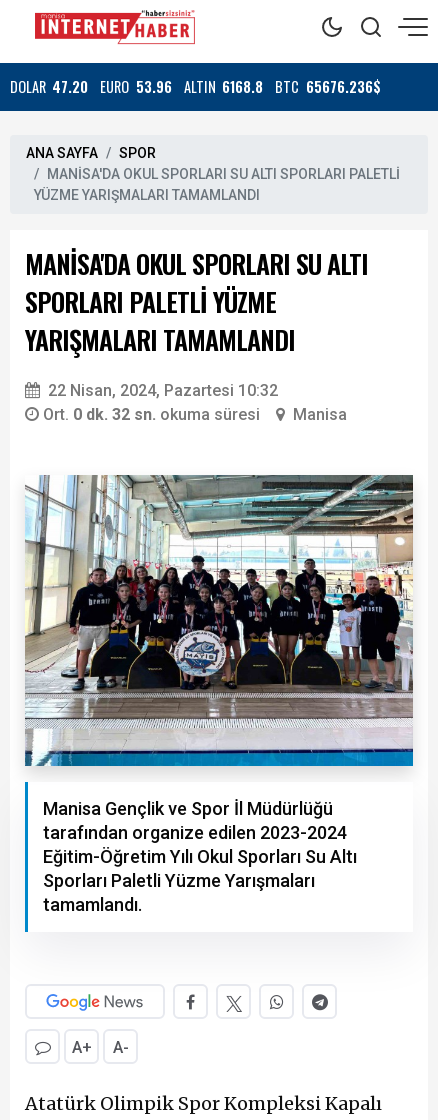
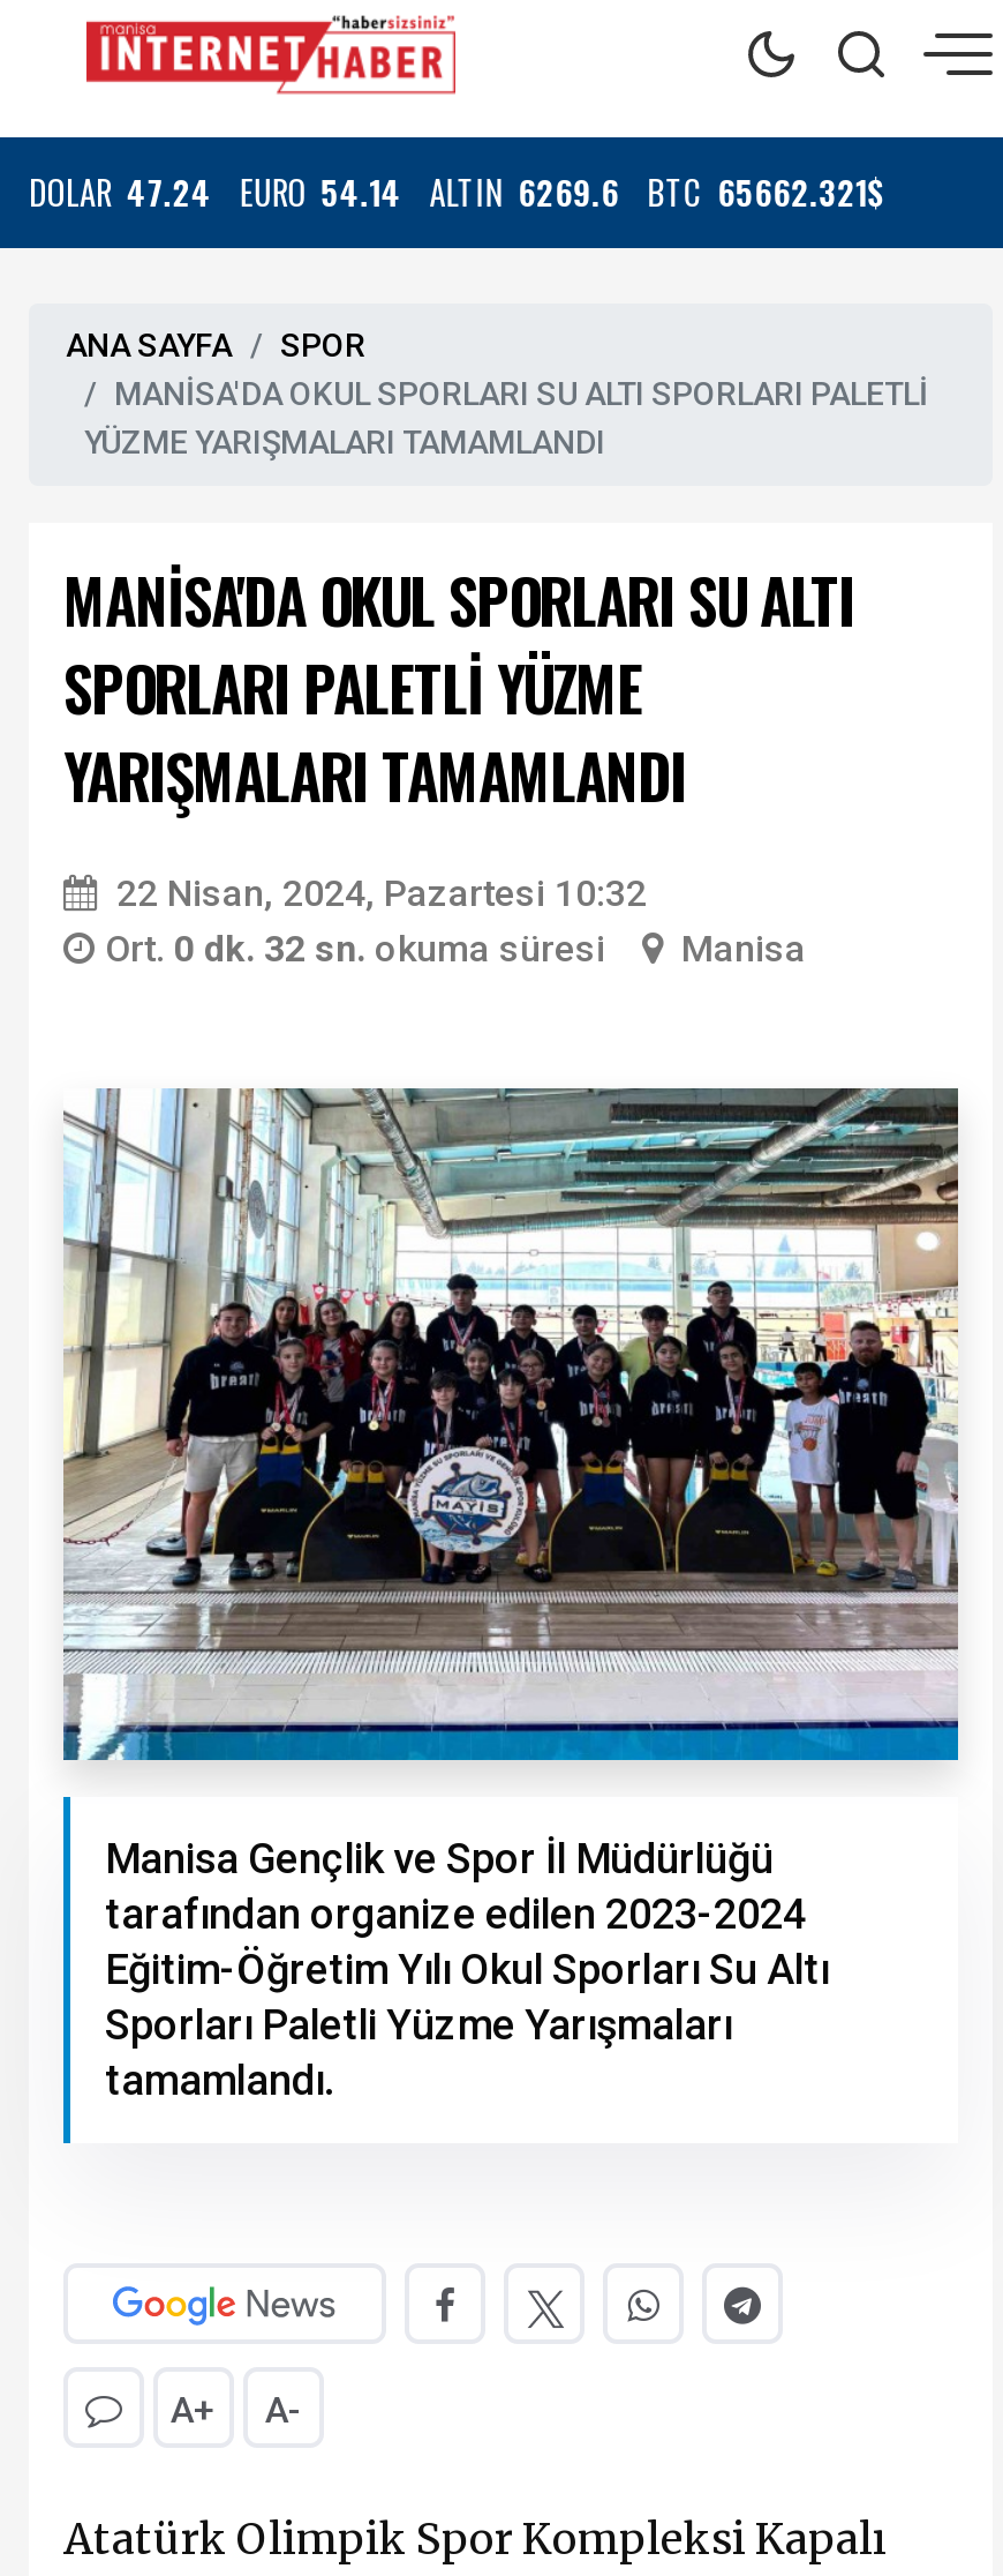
[10,76,381,97] DOLAR 47.20 EURO 53.96 ALTIN 6168.8 BTC 65676.236$ -> [29,167,886,216] DOLAR 47.24 EURO 54.14 ALTIN 6269.6 BTC 65662.321$

